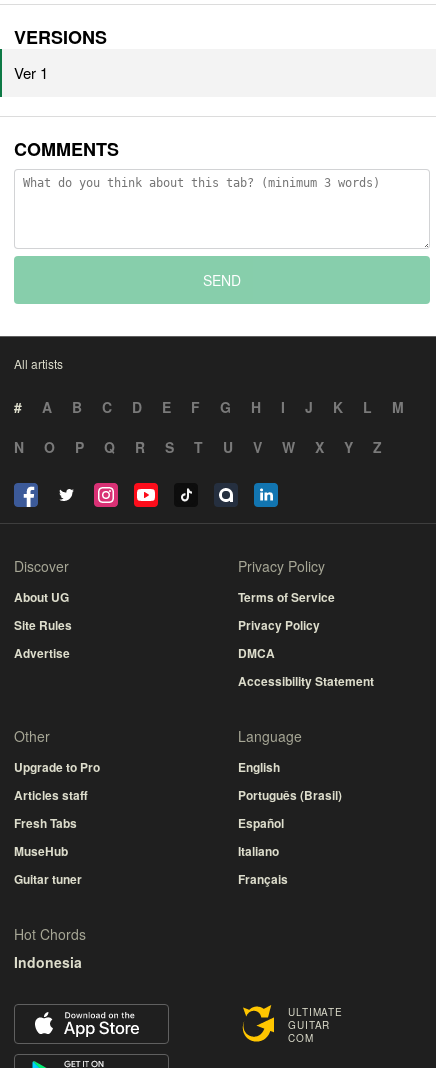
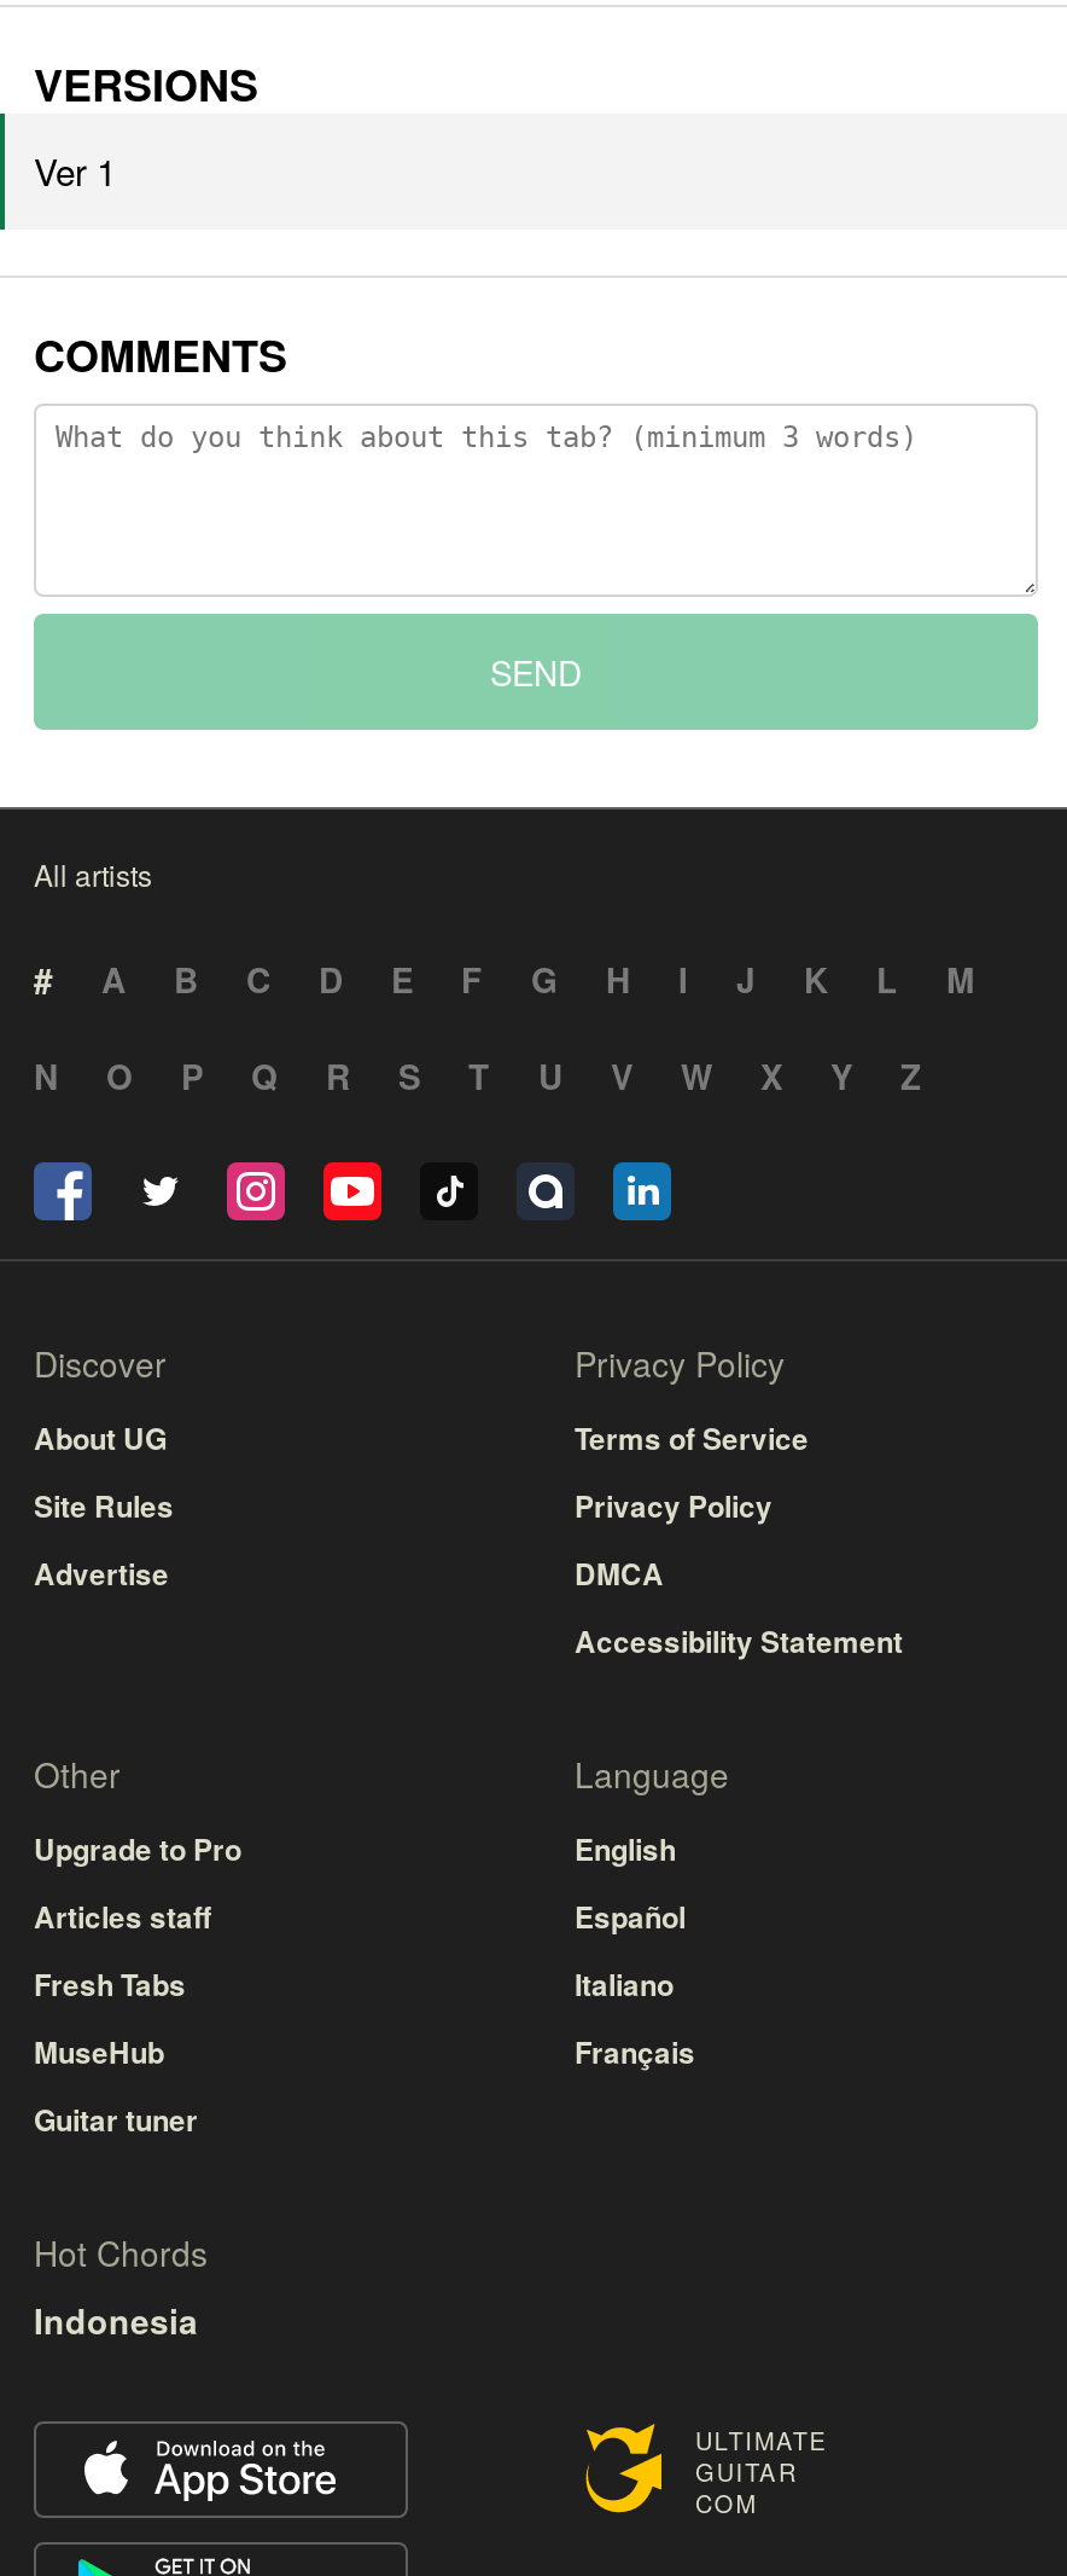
[238,786,342,804] Português (Brasil) -> none
moved [238,814,288,888] -> [575,1895,695,2074]: Español | Italiano | Français

